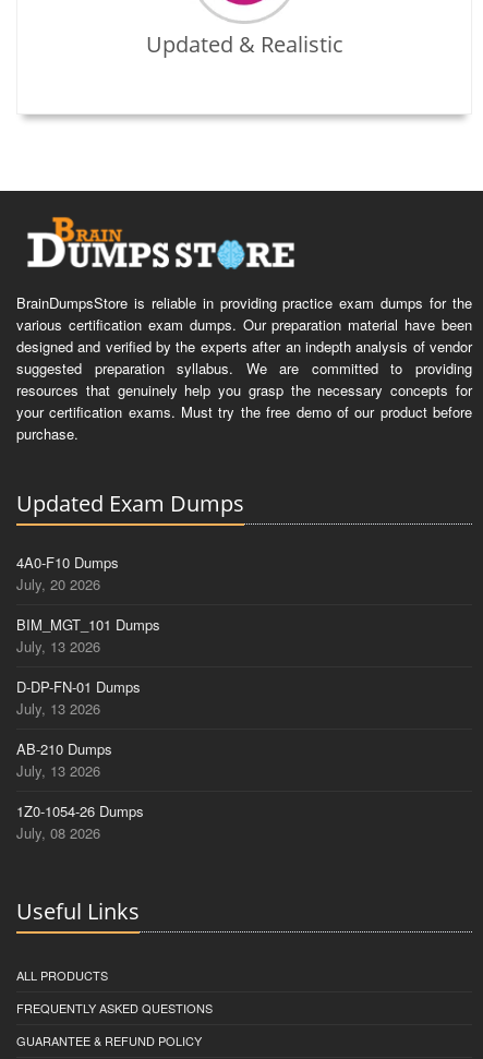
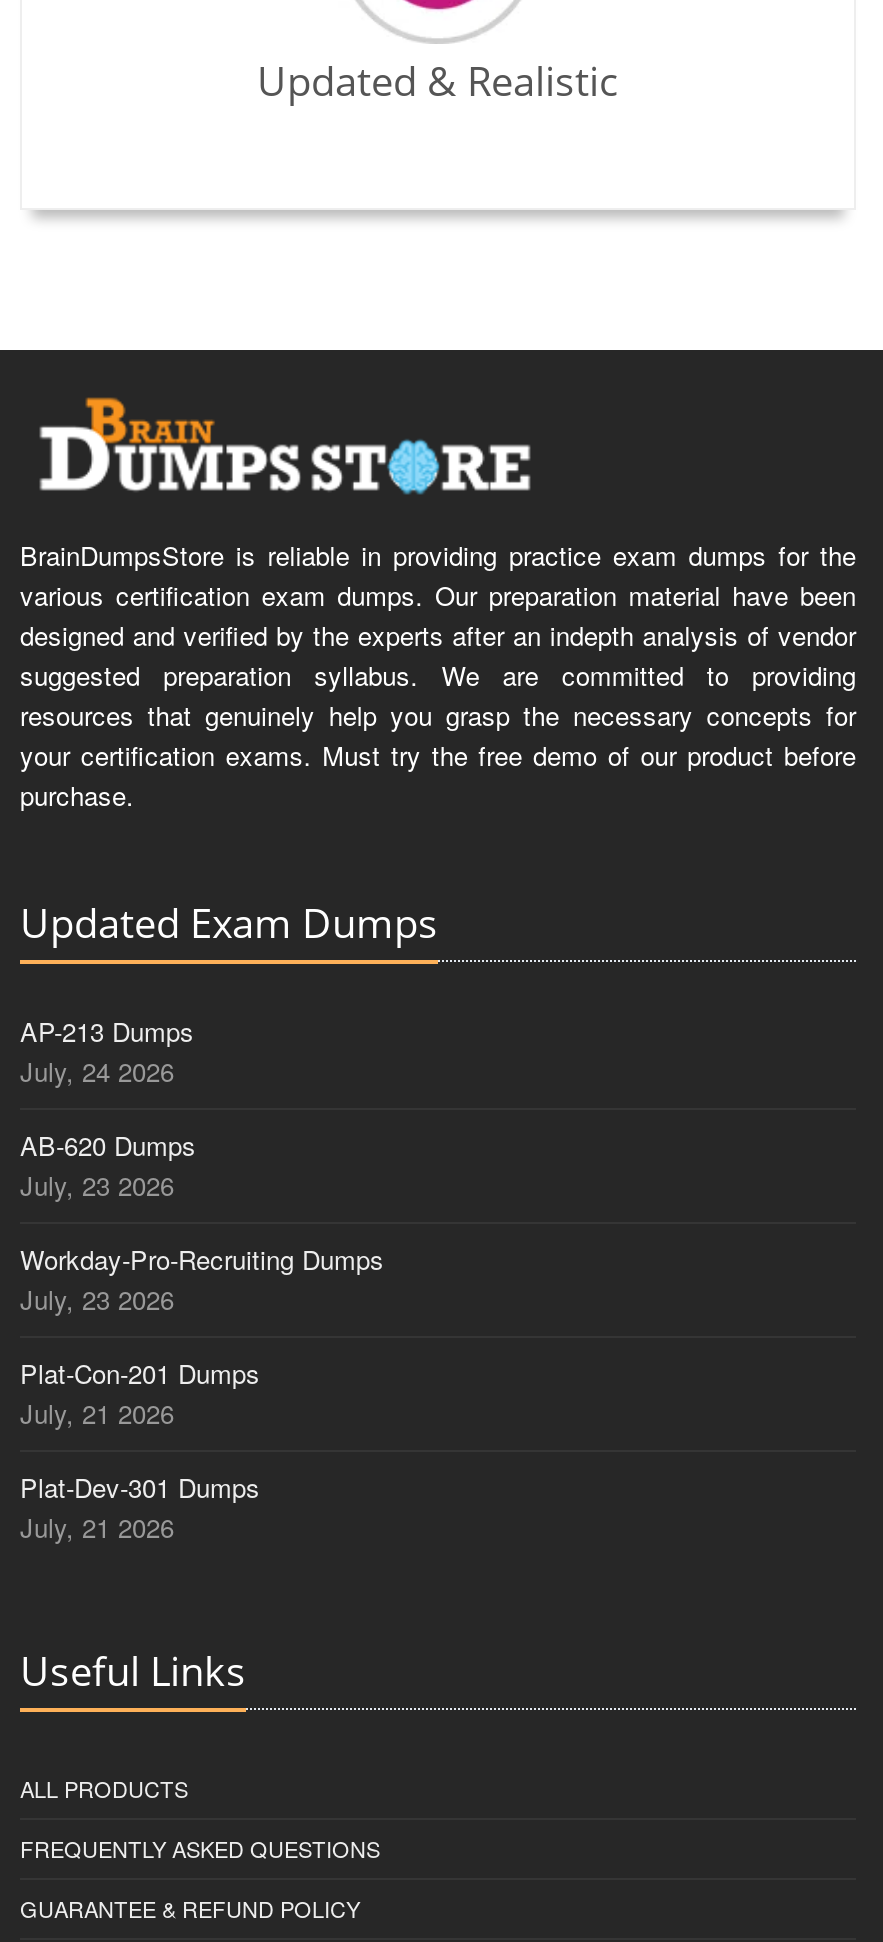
[16,552,119,573] 4A0-F10 Dumps -> [20,1012,194,1050] AP-213 Dumps
[16,574,100,594] July, 20 2026 -> [20,1052,174,1090] July, 24 2026
[16,614,160,635] BIM_MGT_101 Dumps -> [20,1126,196,1164] AB-620 Dumps
[16,636,100,657] July, 13 2026 -> [20,1166,174,1204] July, 23 2026
[16,676,141,697] D-DP-FN-01 Dumps -> [20,1240,384,1278] Workday-Pro-Recruiting Dumps
[16,698,100,719] July, 13 2026 -> [20,1280,174,1318] July, 23 2026
[16,738,112,759] AB-210 Dumps -> [20,1354,260,1392] Plat-Con-201 Dumps
[16,760,100,781] July, 13 2026 -> [20,1394,174,1432] July, 21 2026
[16,801,144,821] 1Z0-1054-26 Dumps -> [20,1468,260,1506] Plat-Dev-301 Dumps
[16,822,100,843] July, 08 2026 -> [20,1508,174,1546] July, 21 2026

